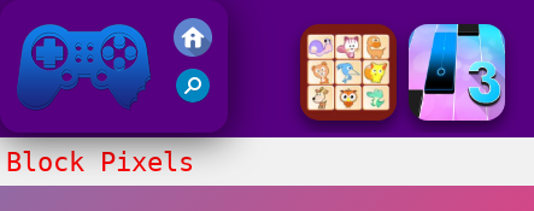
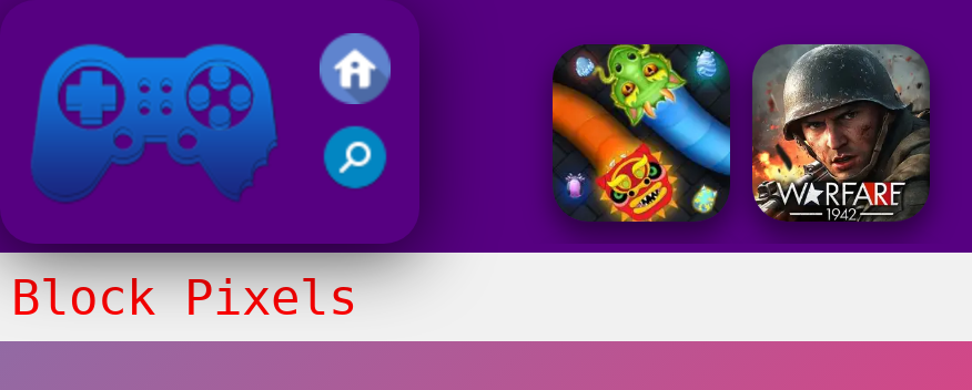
[300,24,398,121] [image] -> [550,42,732,222] [image]
[407,23,506,122] [image] -> [750,42,932,224] [image]

